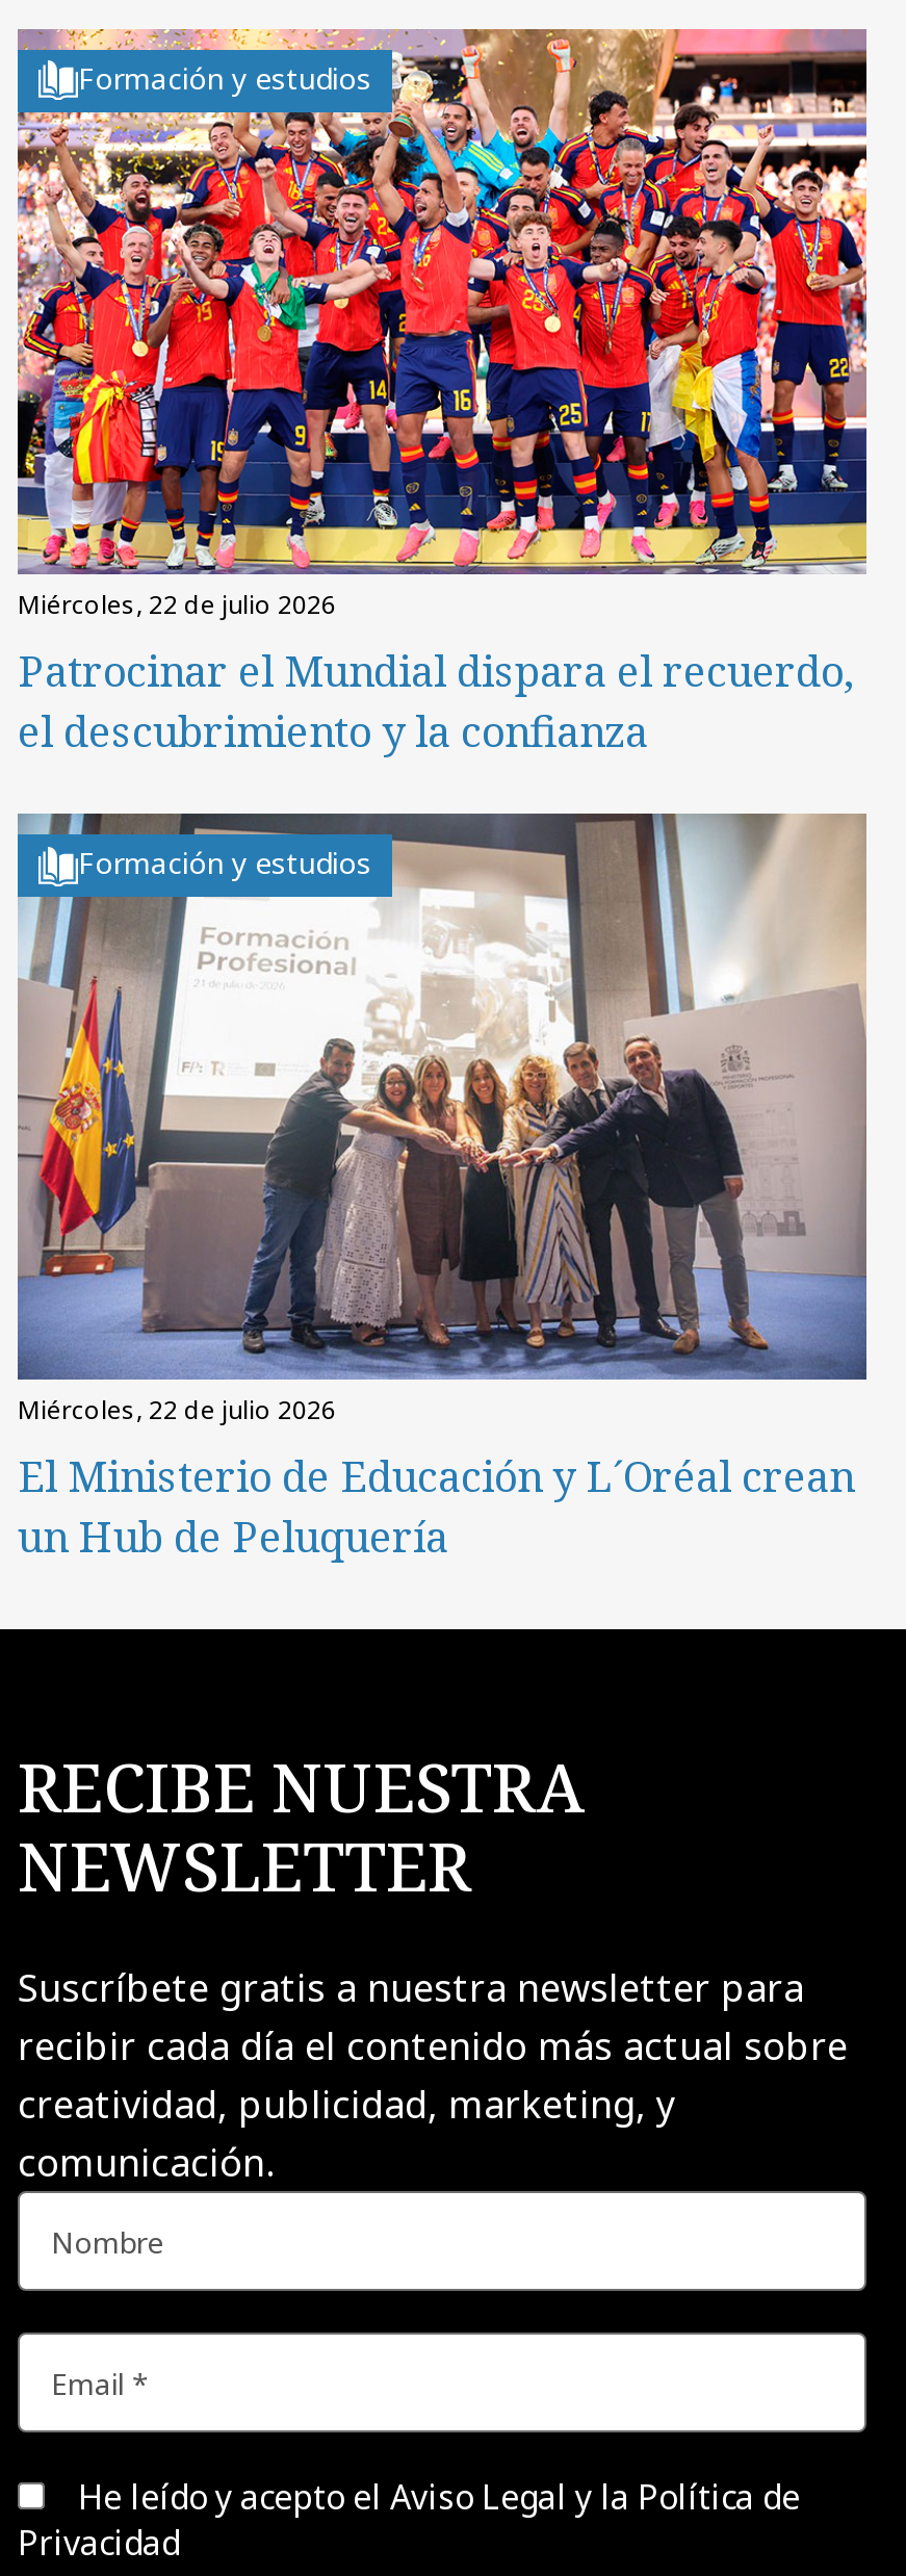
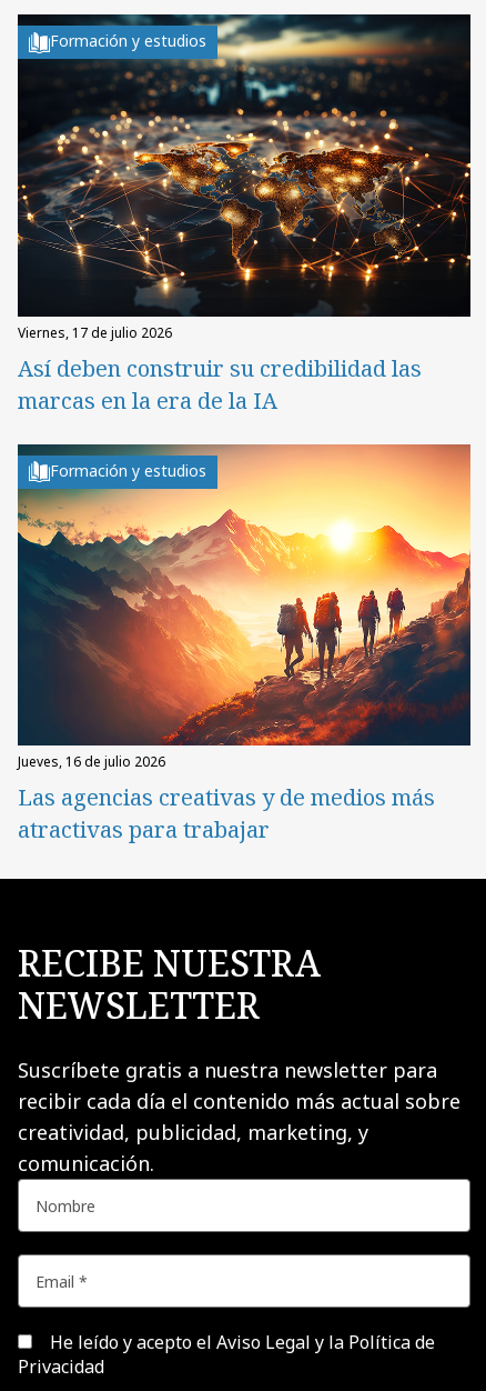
[16,27,869,759] [image] | miércoles, 22 de julio 2026 | Patrocinar el Mundial dispara el recuerdo, | el descubrimiento y la confianza -> [17,13,472,415] [image] | viernes, 17 de julio 2026 | Así deben construir su credibilidad las | marcas en la era de la IA
[18,812,869,1565] [image] | miércoles, 22 de julio 2026 | El Ministerio de Educación y L´Oréal crean | un Hub de Peluquería -> [17,443,472,845] [image] | jueves, 16 de julio 2026 | Las agencias creativas y de medios más | atractivas para trabajar

